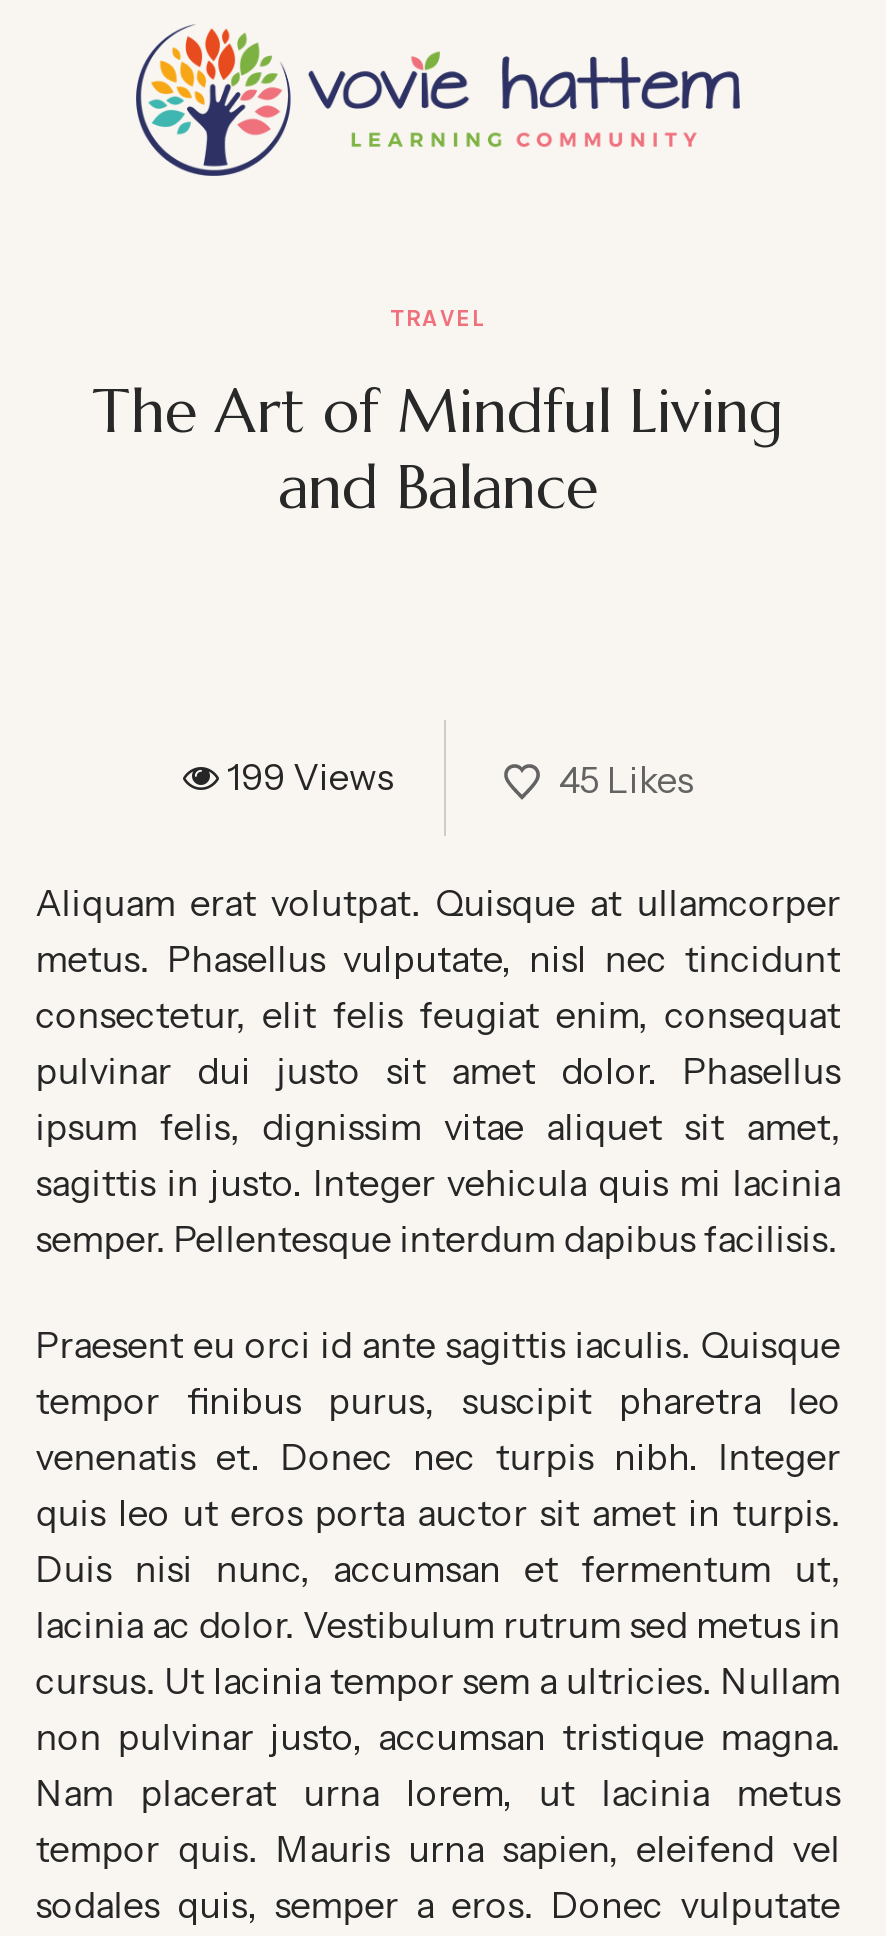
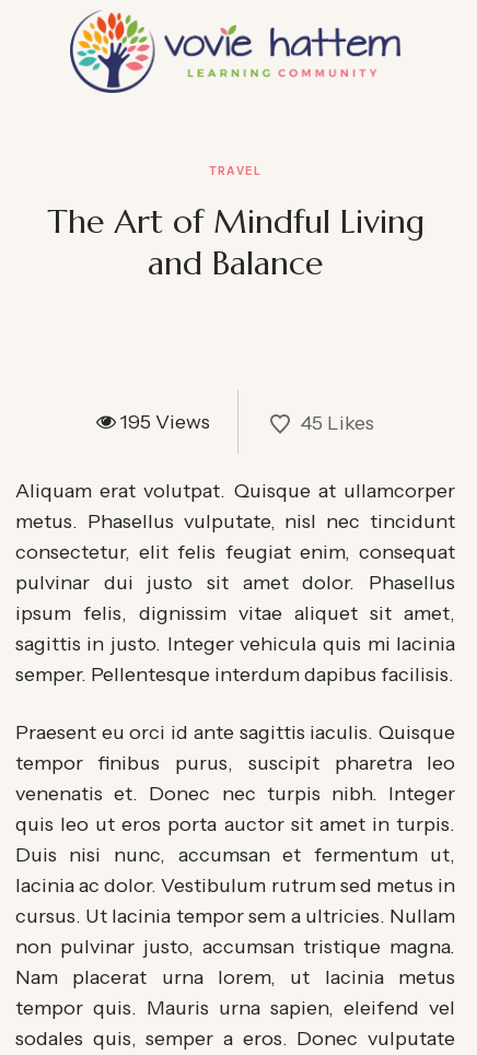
[219,756,393,800] 199 Views -> [116,410,210,434] 195 Views

